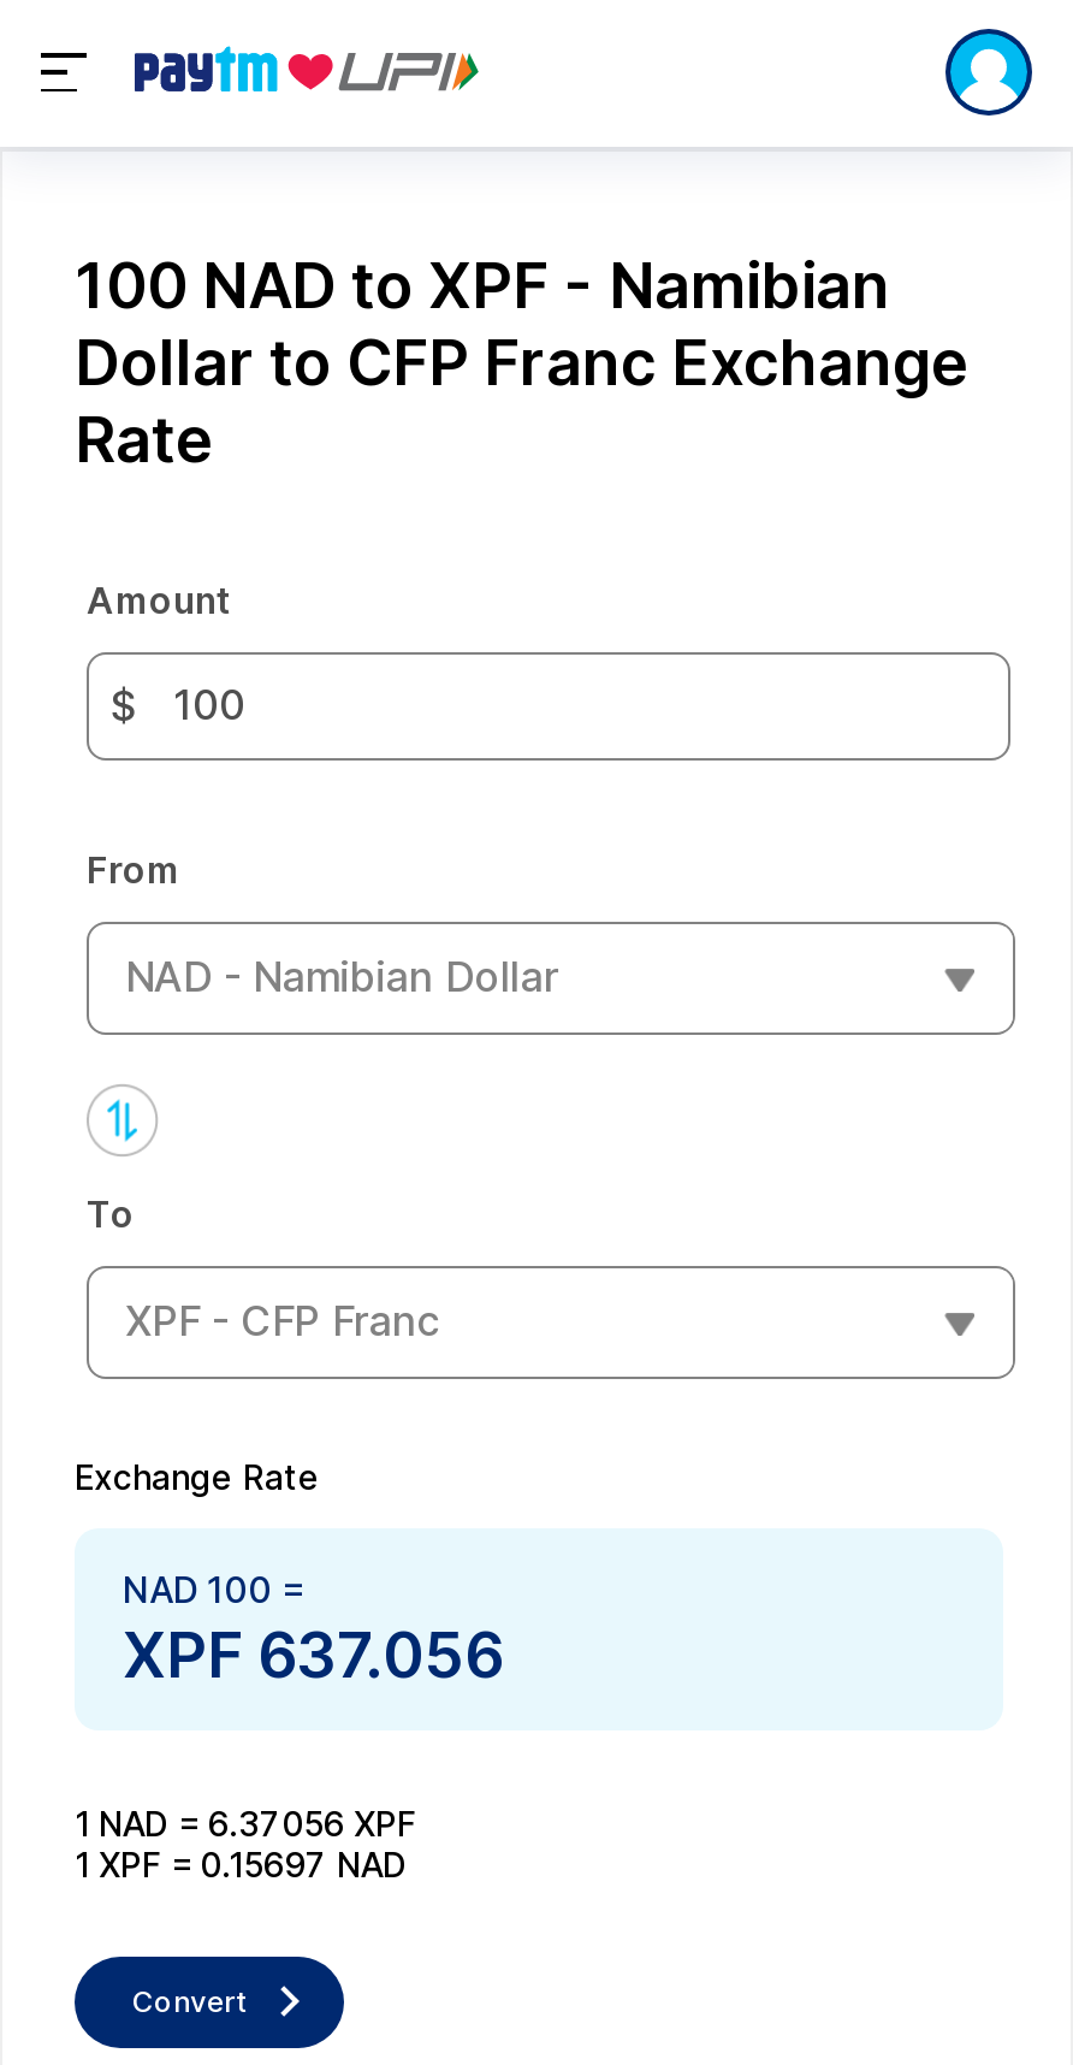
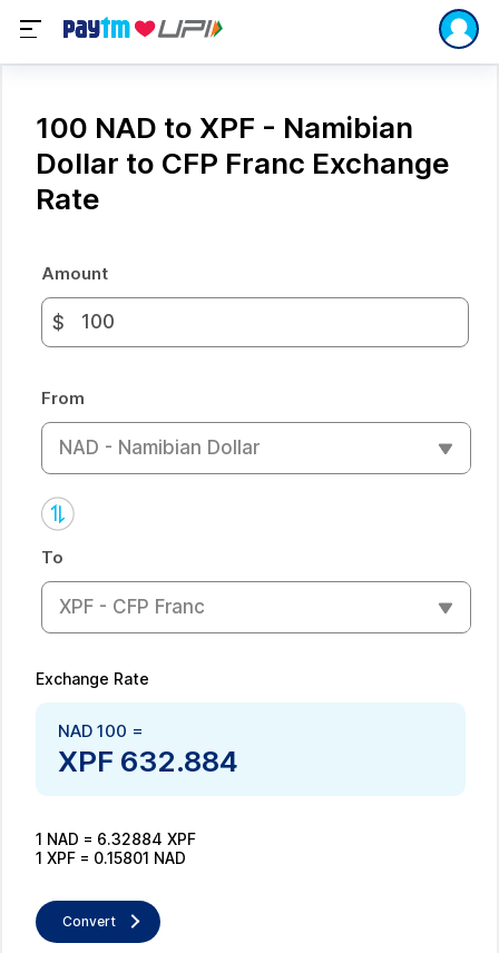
[123,1616,503,1691] XPF 637.056 -> [58,743,238,778] XPF 632.884
[75,1801,416,1842] 1 NAD = 6.37056 XPF -> [36,829,196,848] 1 NAD = 6.32884 XPF
[75,1842,407,1883] 1 XPF = 0.15697 NAD -> [36,848,186,867] 1 XPF = 0.15801 NAD

